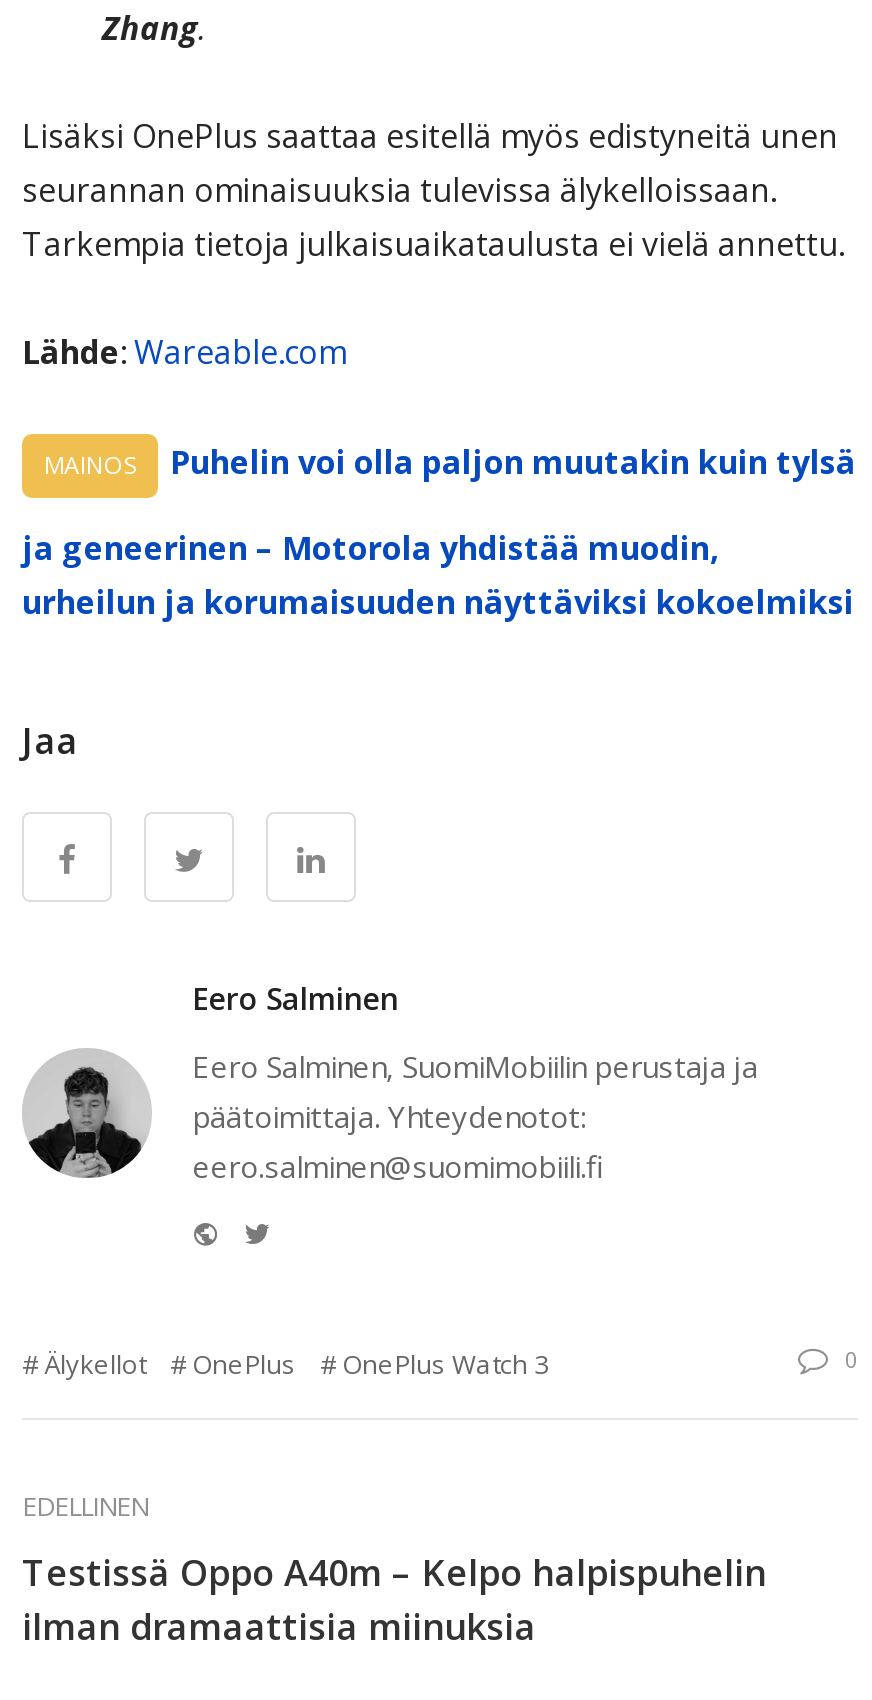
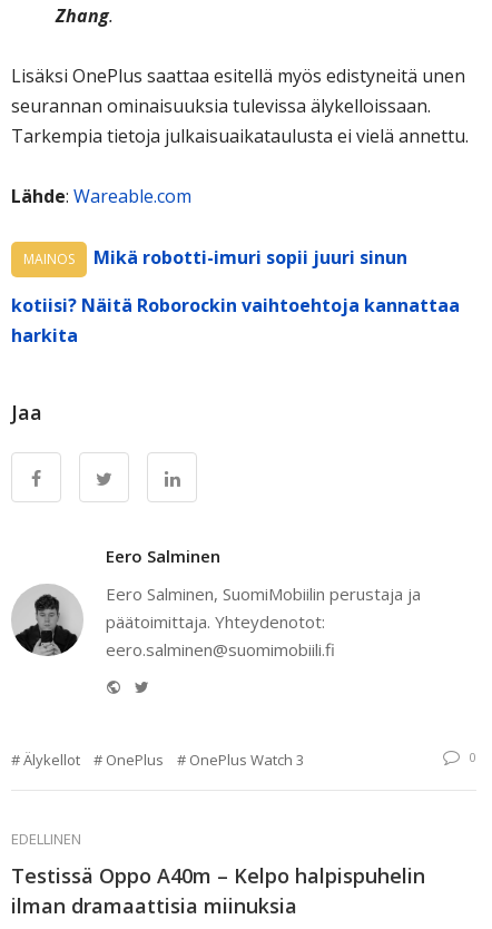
[170,440,856,484] Puhelin voi olla paljon muutakin kuin tylsä -> [94,245,407,270] Mikä robotti-imuri sopii juuri sinun
[22,526,854,624] ja geneerinen – Motorola yhdistää muodin, | urheilun ja korumaisuuden näyttäviksi kokoelmiksi -> [11,293,460,348] kotiisi? Näitä Roborockin vaihtoehtoja kannattaa | harkita

